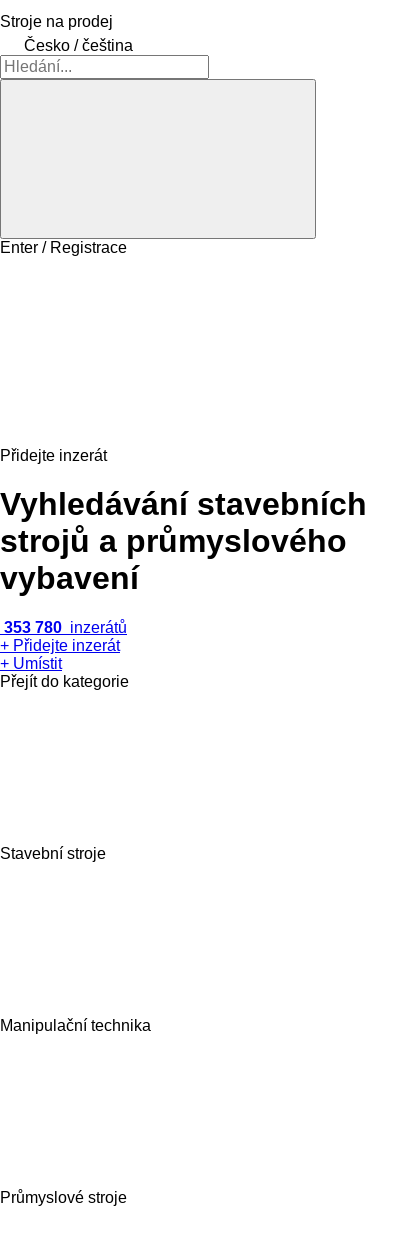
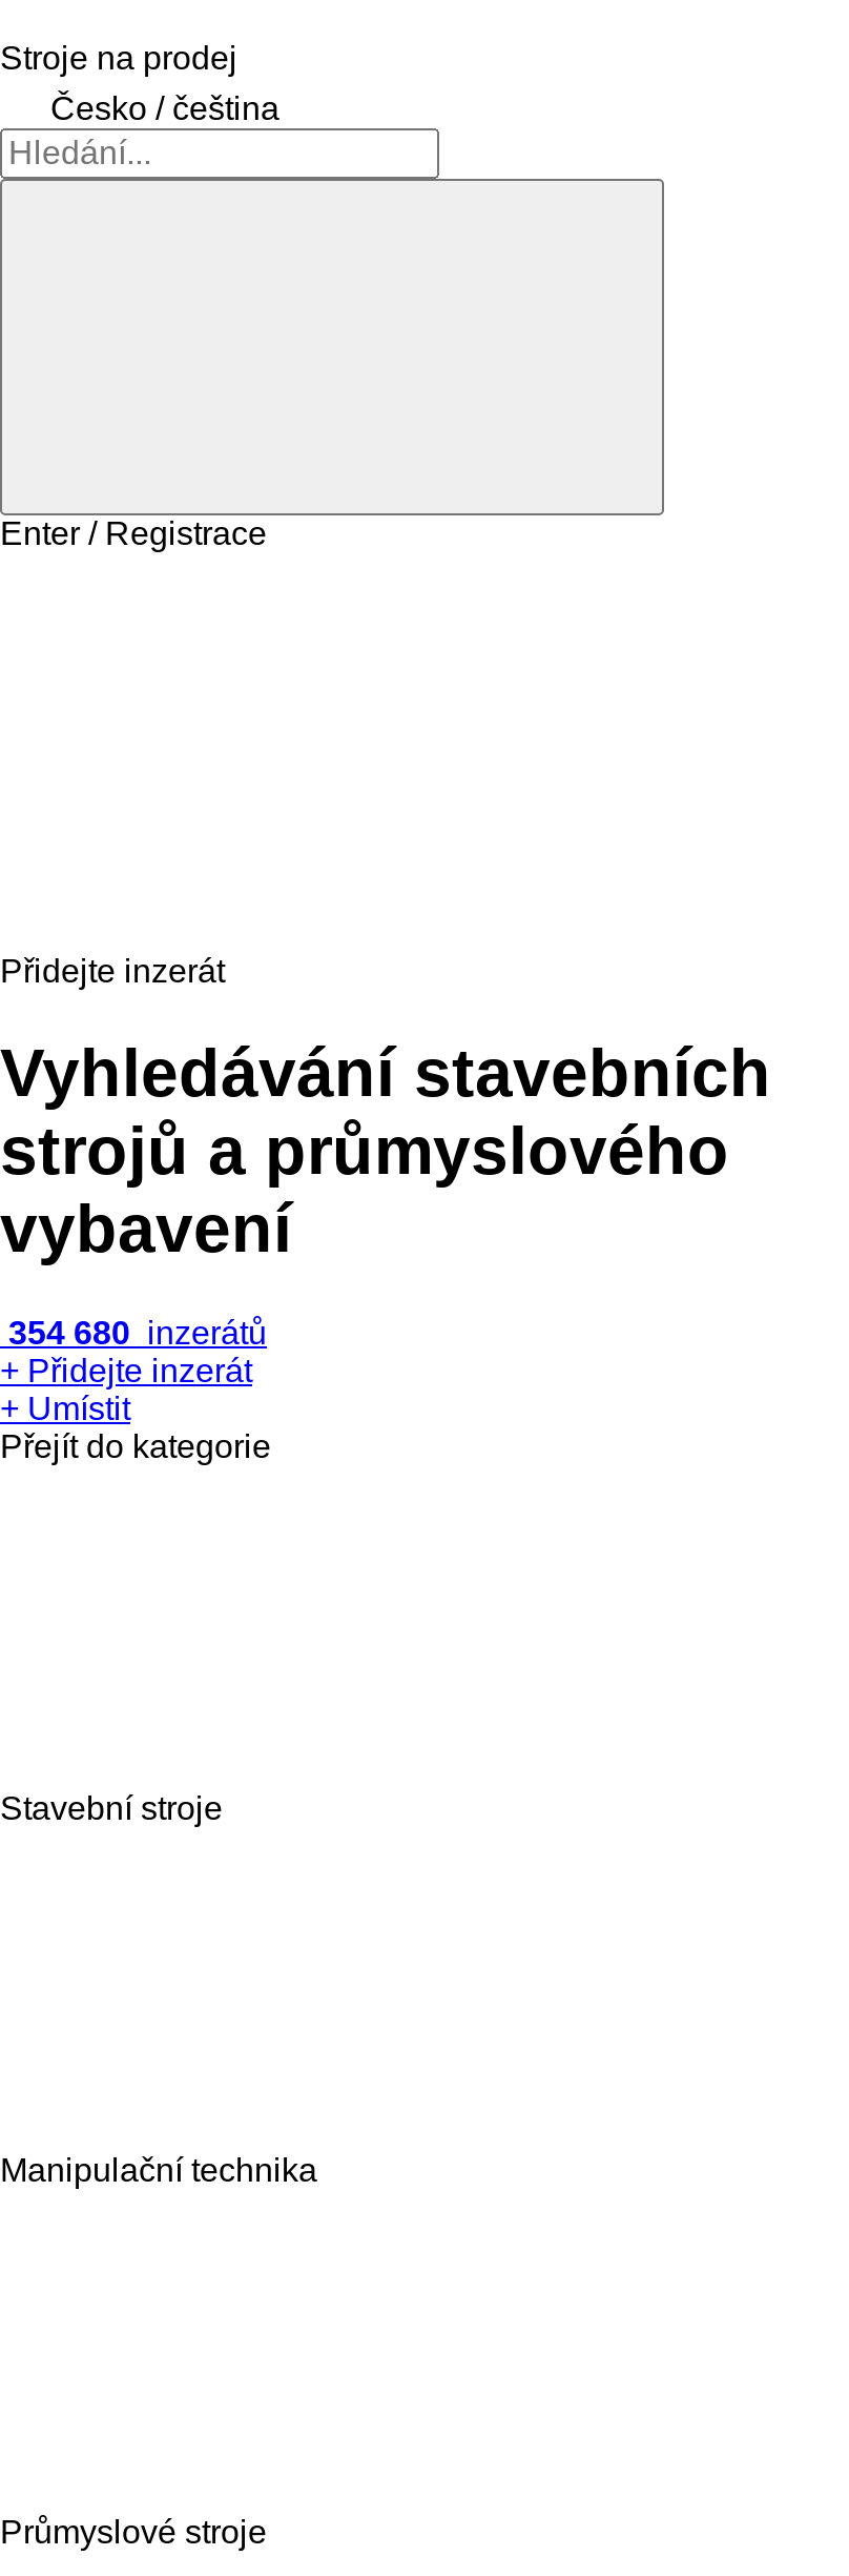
[0,619,127,636] 353 780 inzerátů -> [0,1315,267,1350] 354 680 inzerátů

